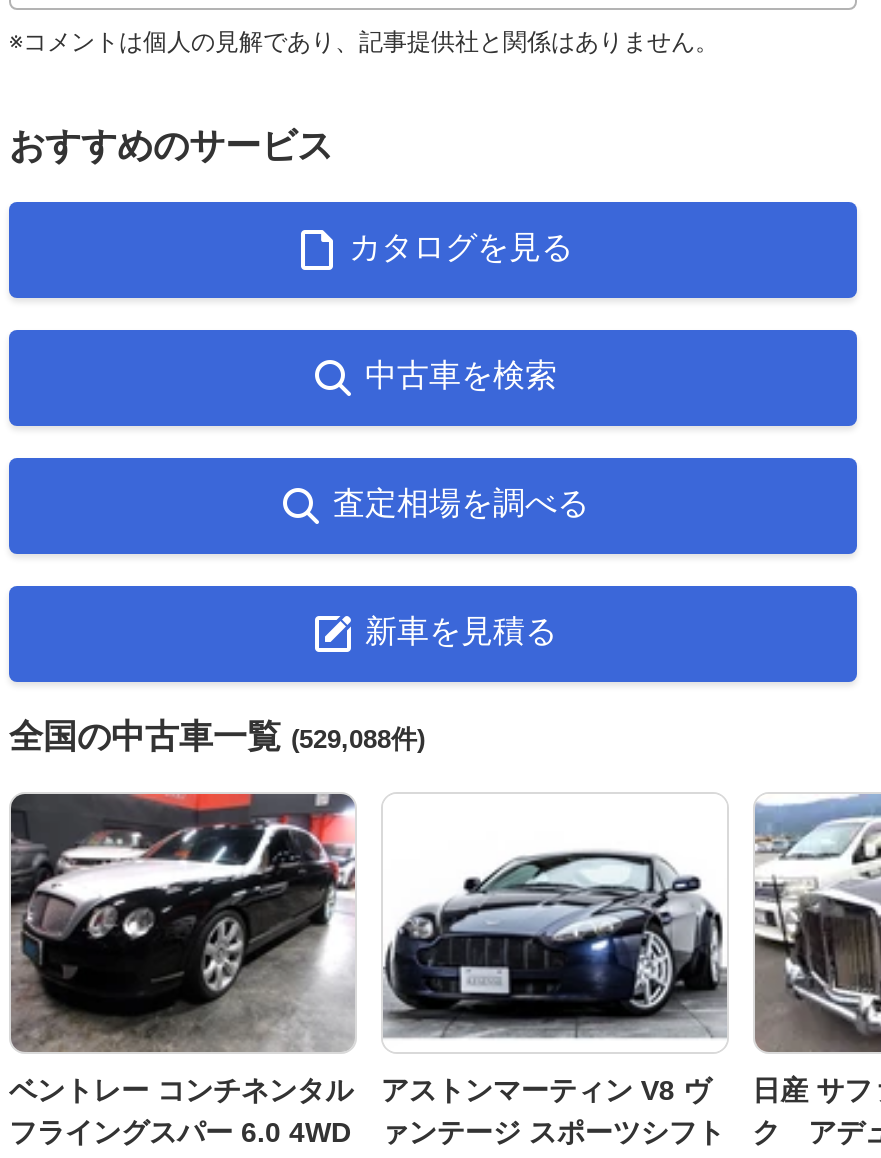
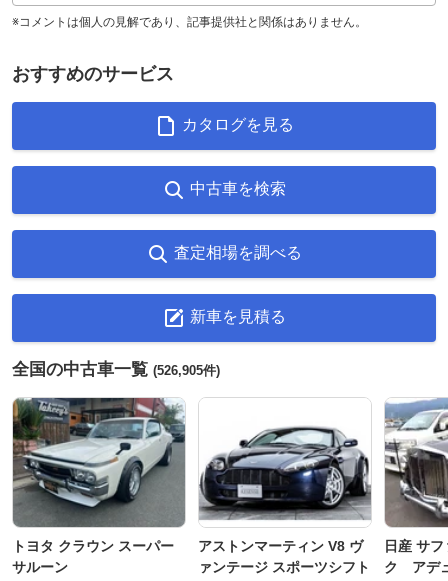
[9,718,425,756] 全国の中古車一覧(529,088件) -> [12,360,220,379] 全国の中古車一覧(526,905件)
[9,792,355,1148] [image] | ベントレー コンチネンタル | フライングスパー 6.0 4WD -> [12,397,186,575] [image] | トヨタ クラウン スーパー | サルーン

